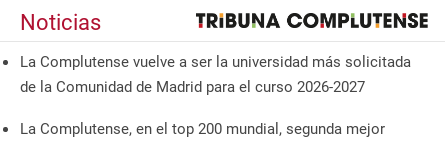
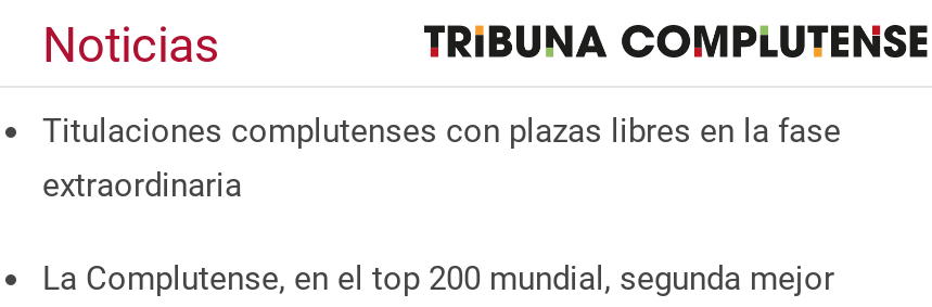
[20,53,411,96] La Complutense vuelve a ser la universidad más solicitada | de la Comunidad de Madrid para el curso 2026-2027 -> [42,111,841,205] Titulaciones complutenses con plazas libres en la fase | extraordinaria

